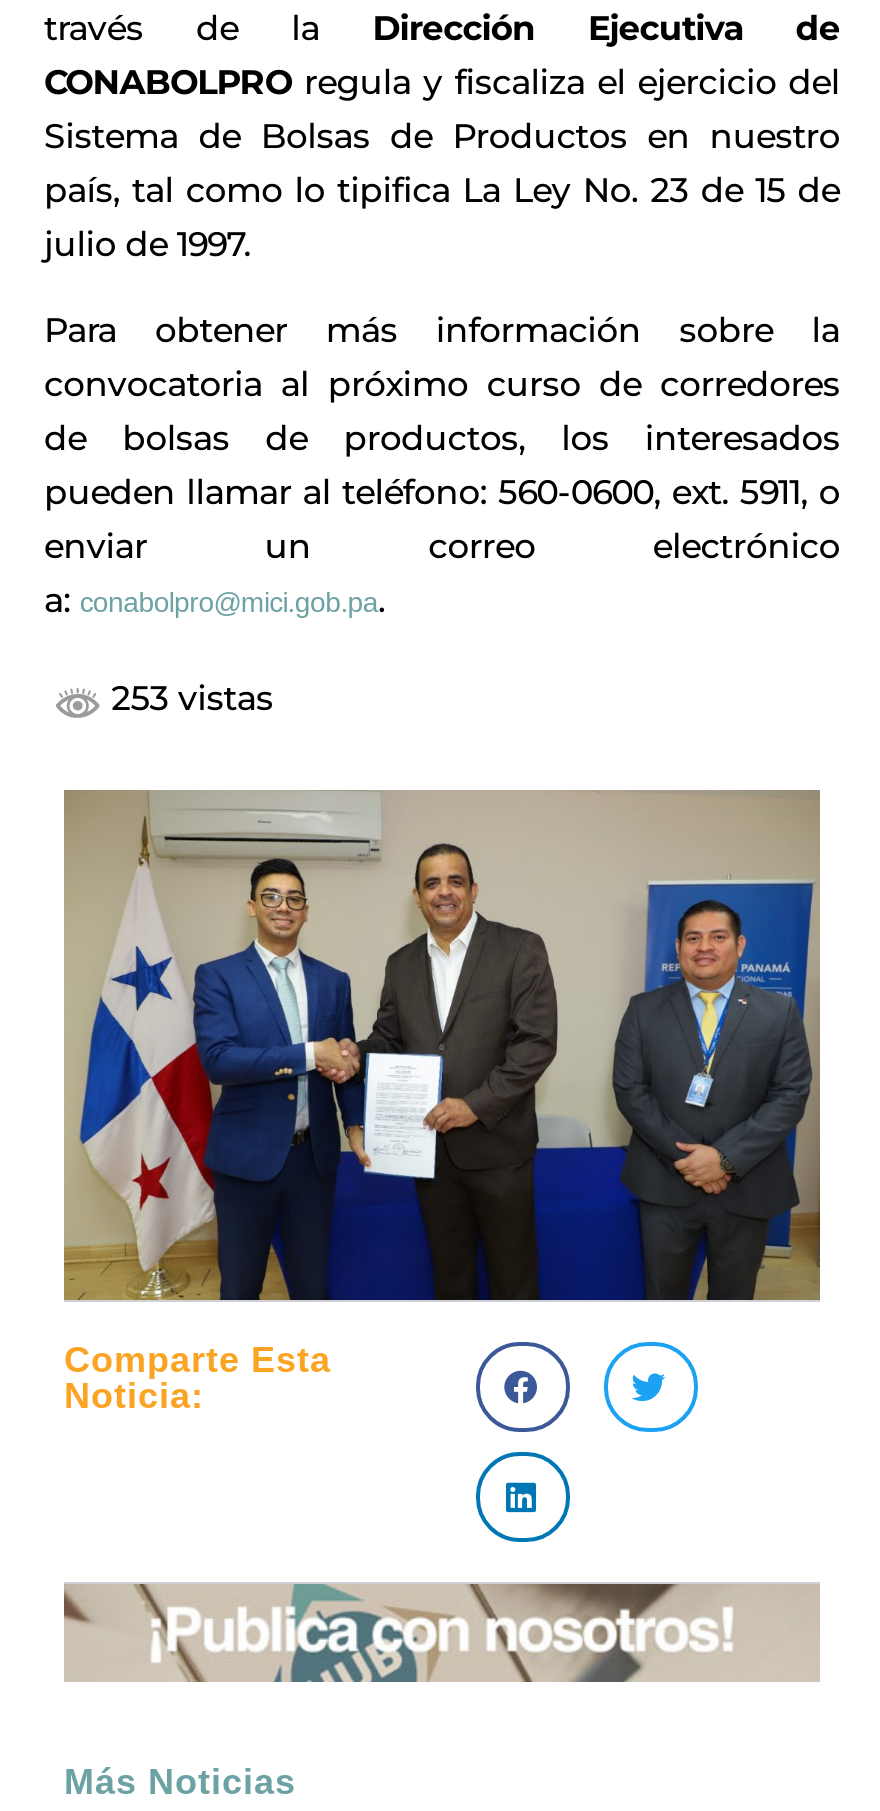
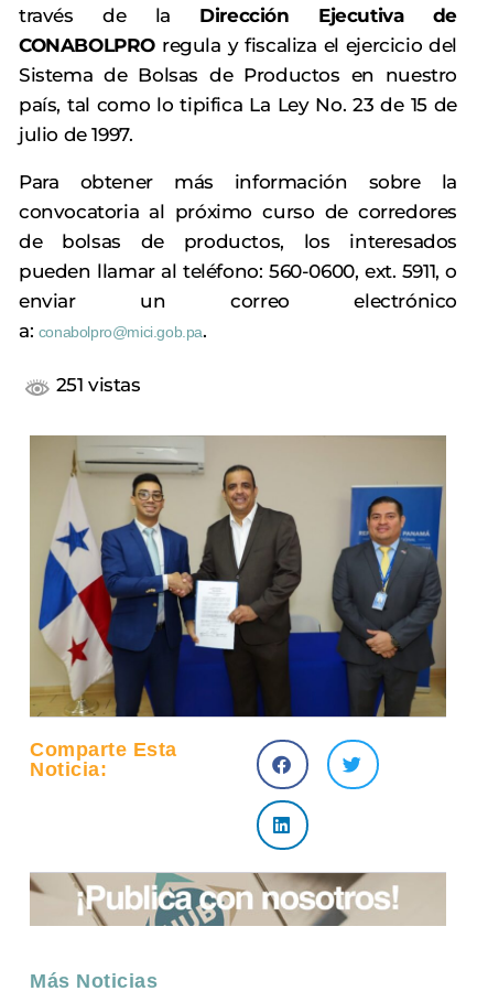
[102,678,273,718] 253 vistas -> [51,374,141,396] 251 vistas

